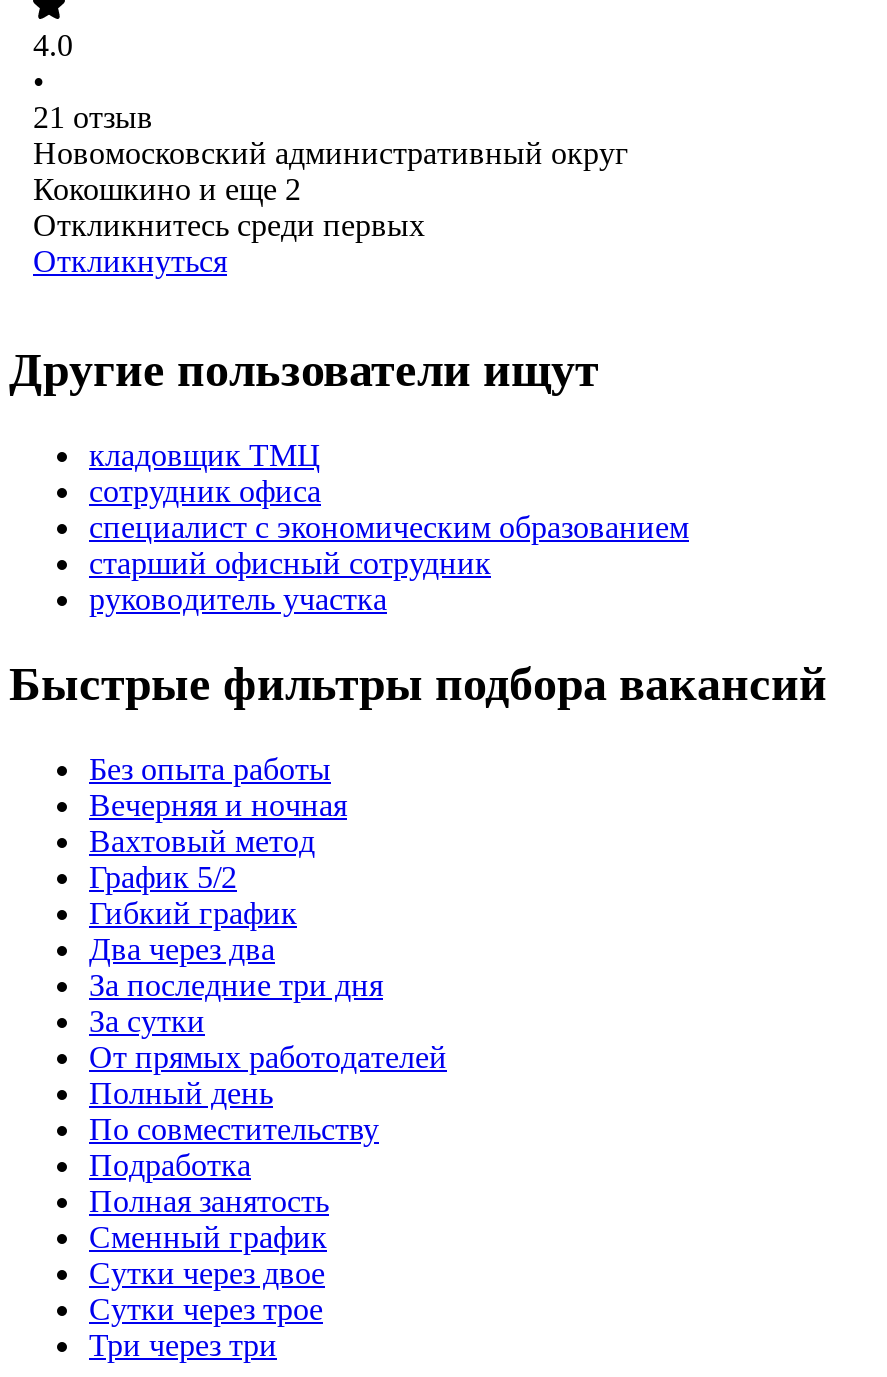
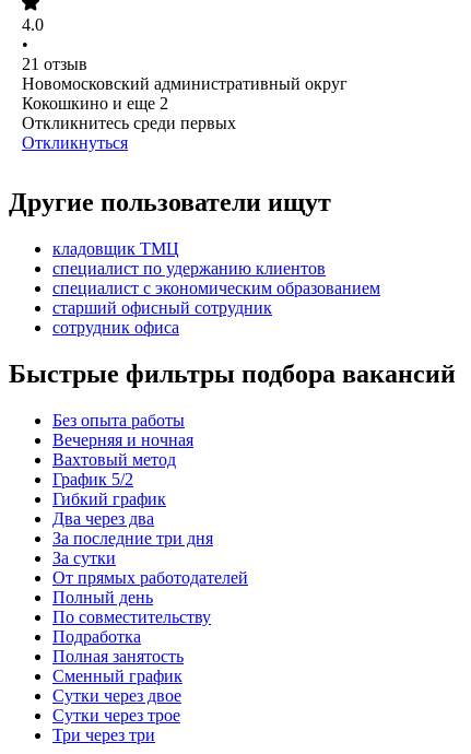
moved [89,475,321,509] -> [52,318,179,337]: сотрудник офиса
none -> [52,259,326,278] специалист по удержанию клиентов
[89,583,387,617] руководитель участка -> none

